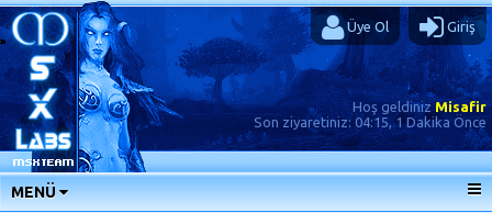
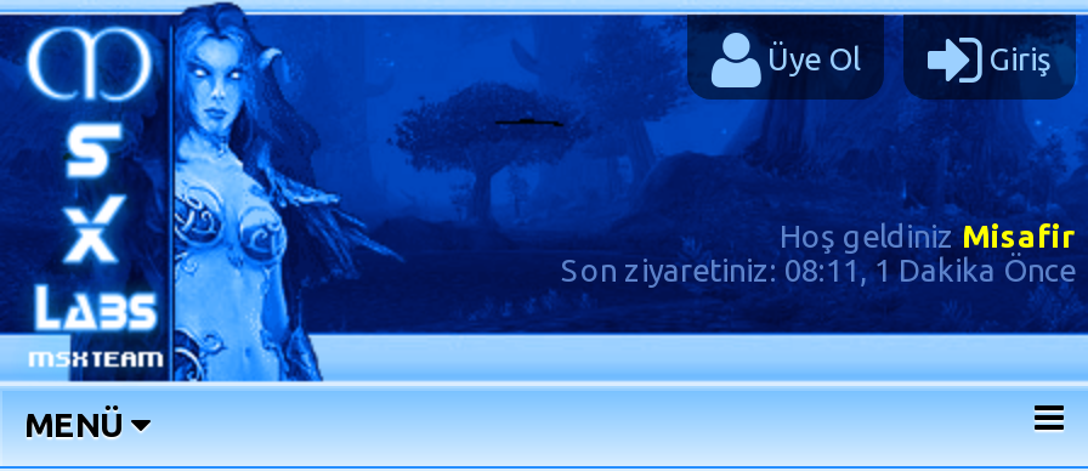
[254,114,487,130] Son ziyaretiniz: 04:15, 1 Dakika Önce -> [561,252,1076,286] Son ziyaretiniz: 08:11, 1 Dakika Önce

